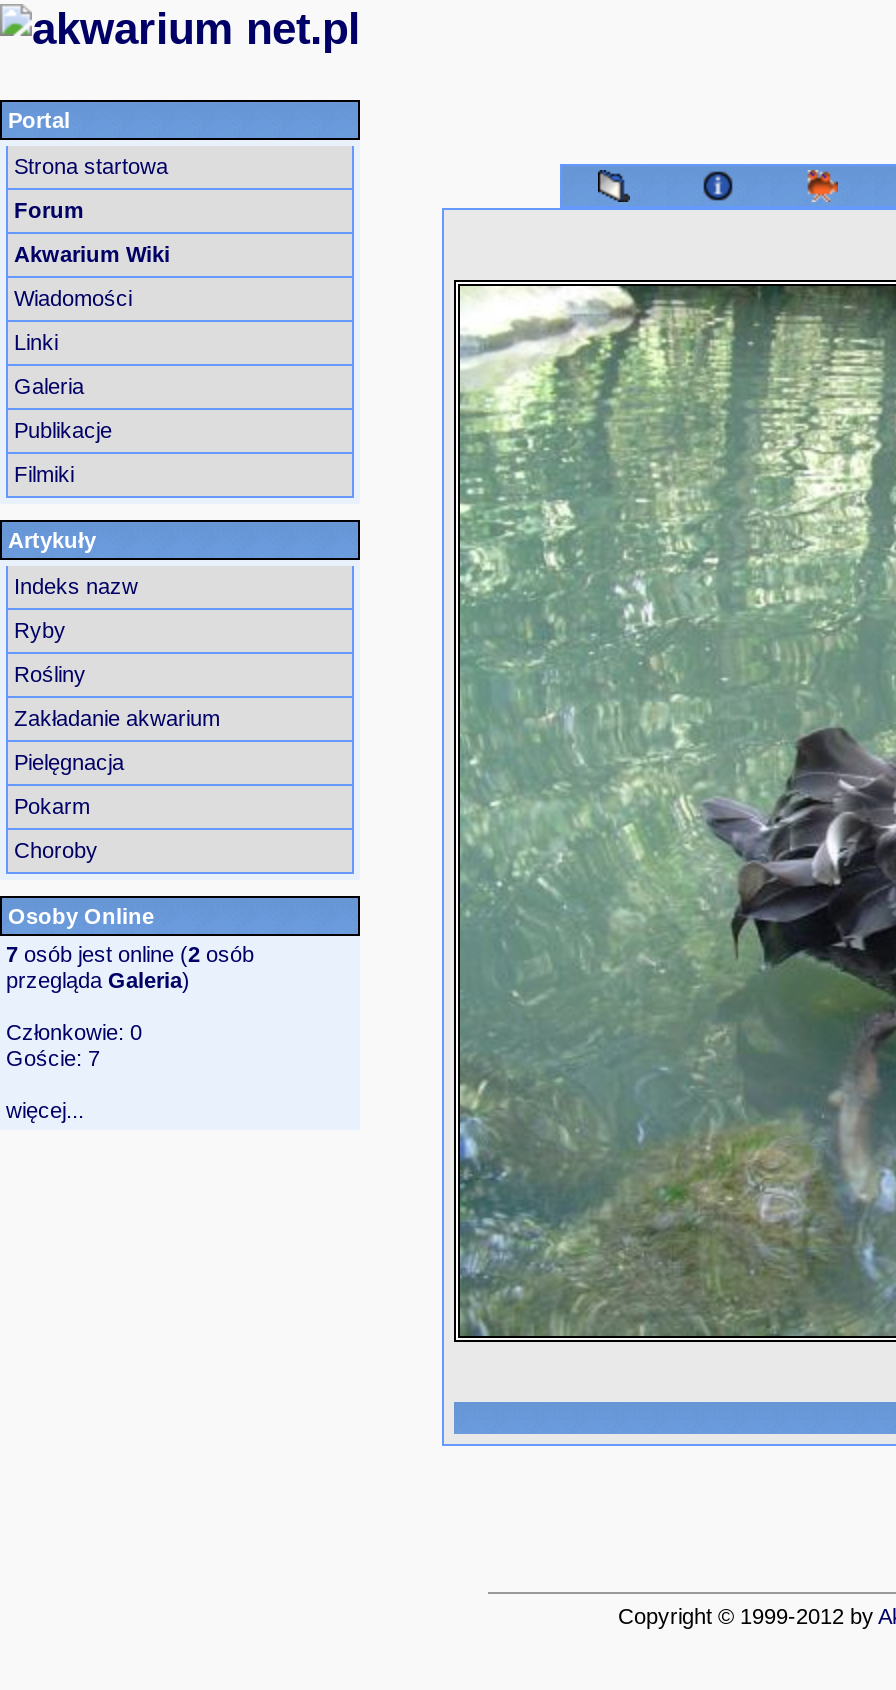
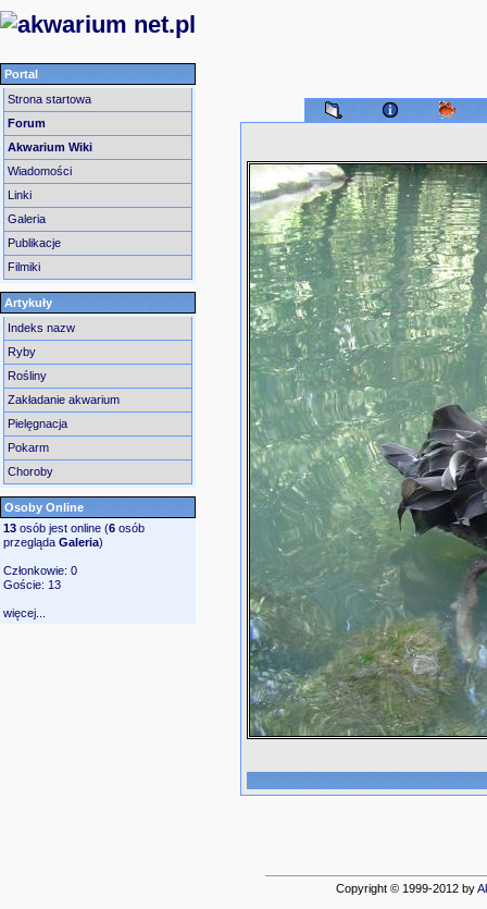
[6,942,254,966] 7 osób jest online (2 osób -> [3,521,145,535] 13 osób jest online (6 osób
[6,1046,100,1070] Goście: 7 -> [3,578,61,591] Goście: 13

